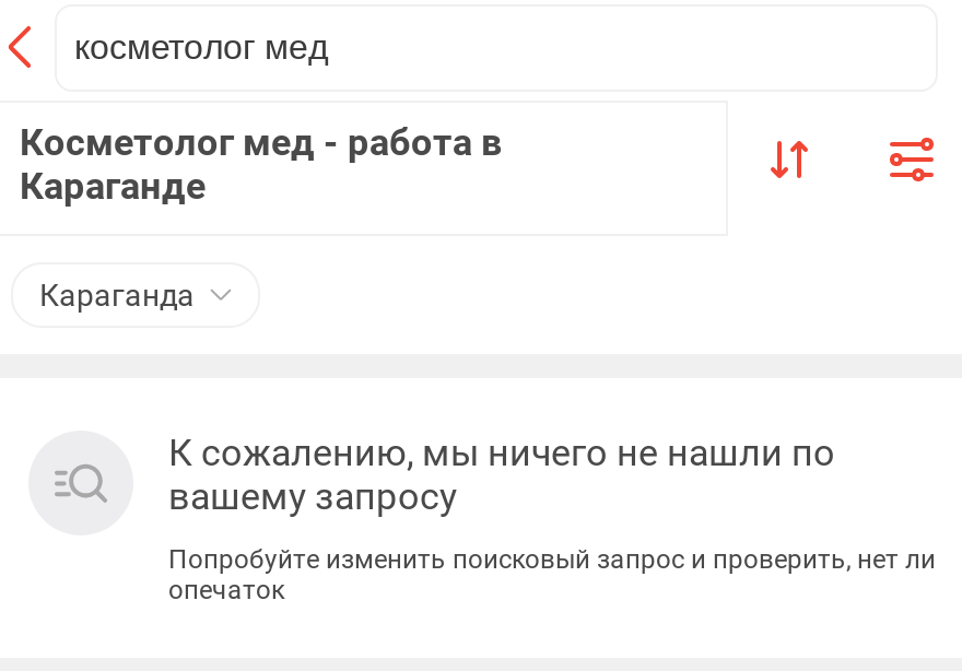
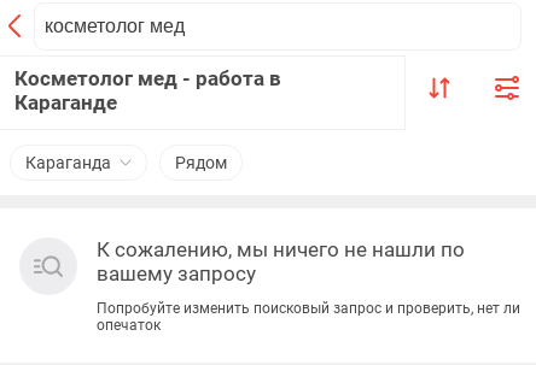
none -> [175,153,227,172] Рядом

